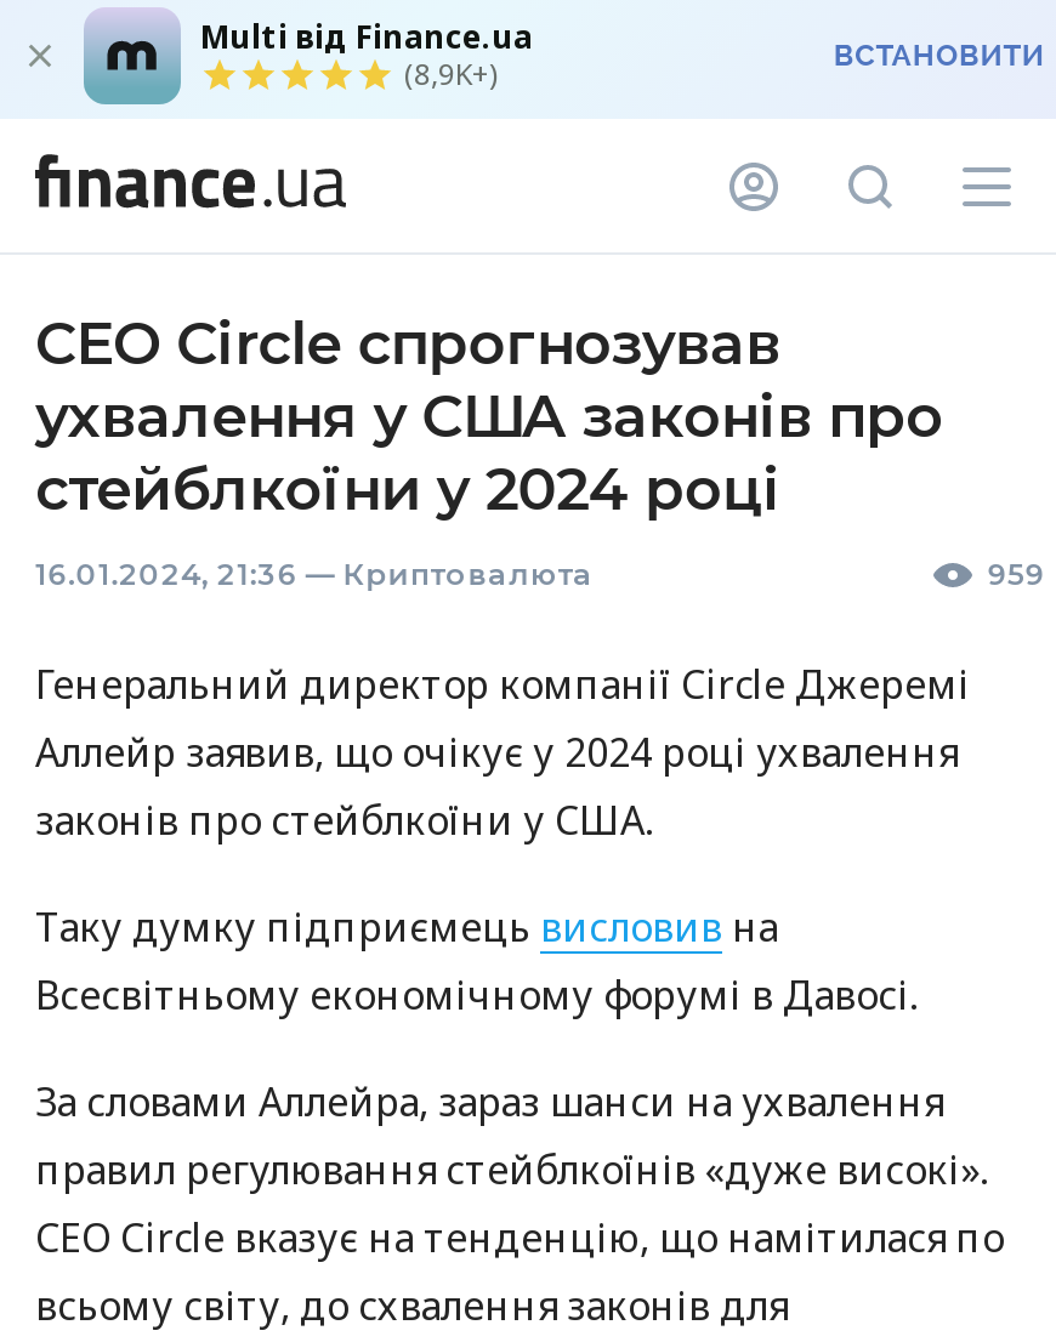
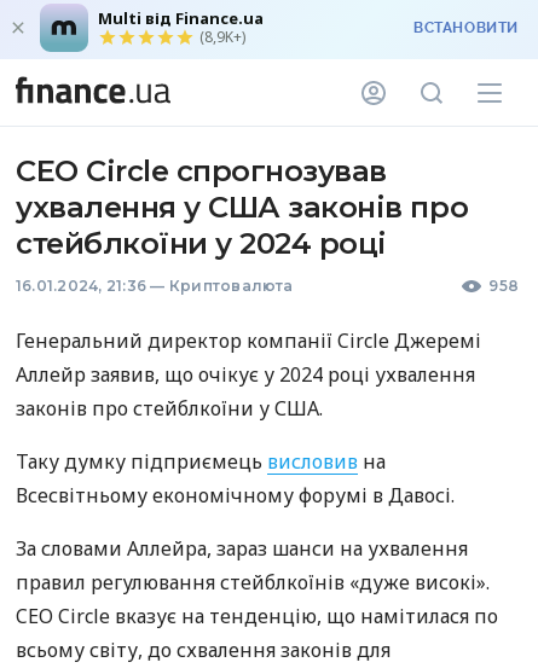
[988,556,1045,592] 959 -> [489,277,519,295] 958

